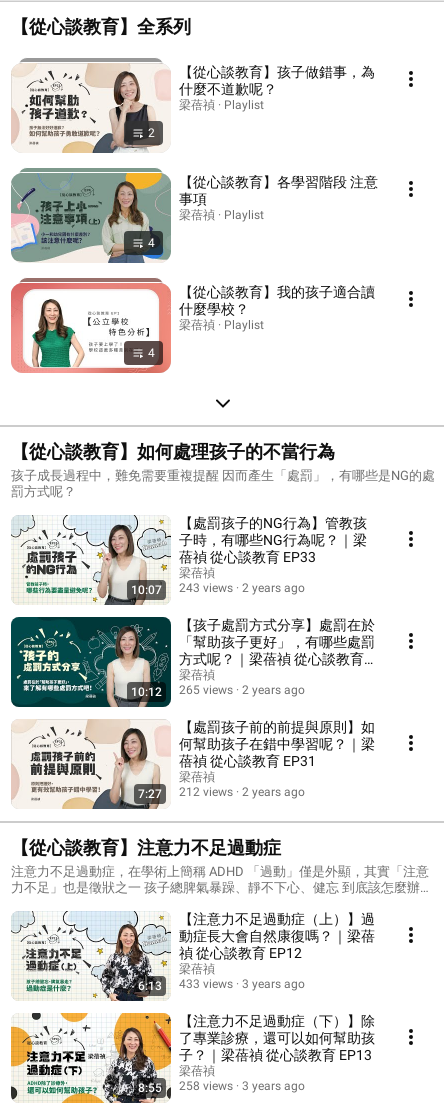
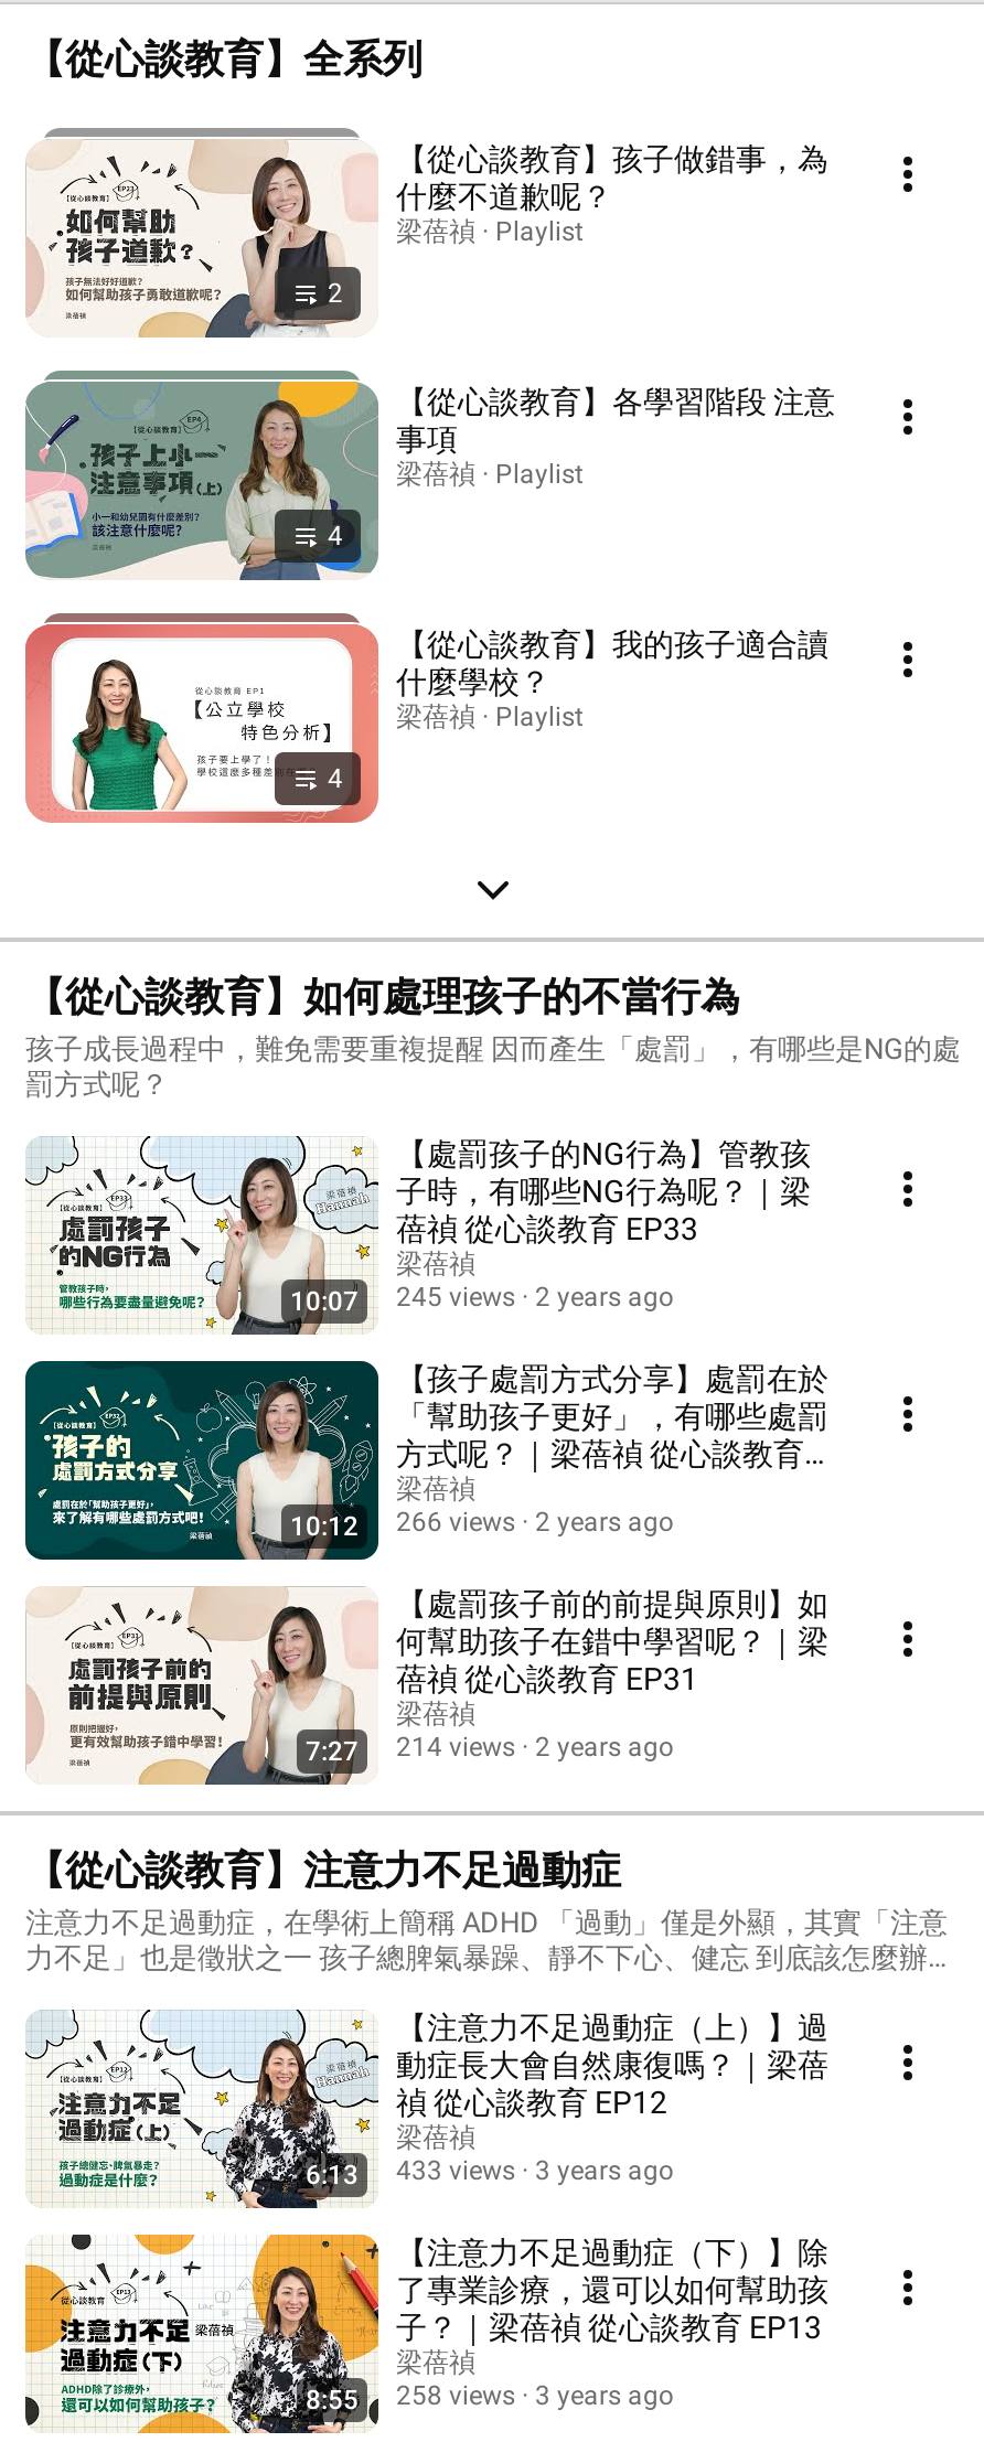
[131,580,305,596] 10:07 243 views 2 years ago -> [290,1281,674,1316] 10:07 245 views 2 years ago
[131,682,305,698] 10:12 265 views 2 years ago -> [290,1506,674,1541] 10:12 266 views 2 years ago
[138,784,305,800] 7:27 212 views 2 years ago -> [306,1731,674,1766] 7:27 214 views 2 years ago

